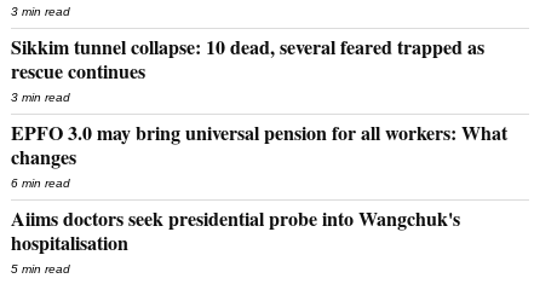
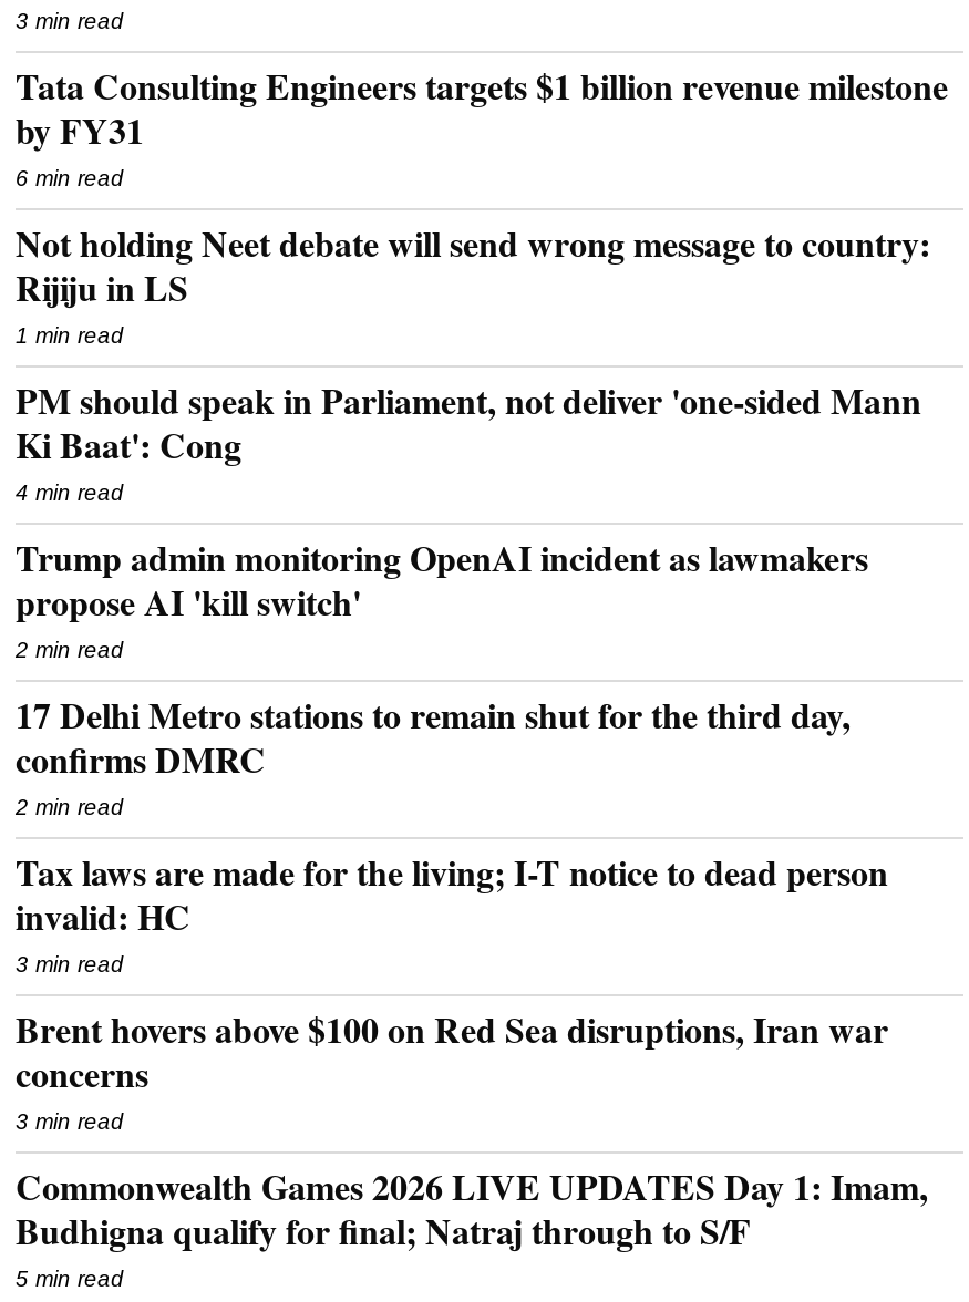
[11,32,484,84] Sikkim tunnel collapse: 10 dead, several feared trapped as | rescue continues -> [16,59,948,940] Tata Consulting Engineers targets $1 billion revenue milestone | by FY31 | 6 min read | Not holding Neet debate will send wrong message to country: | Rijiju in LS | 1 min read | PM should speak in Parliament, not deliver 'one-sided Mann | Ki Baat': Cong | 4 min read | Trump admin monitoring OpenAI incident as lawmakers | propose AI 'kill switch' | 2 min read | 17 Delhi Metro stations to remain shut for the third day, | confirms DMRC | 2 min read | Tax laws are made for the living; I-T notice to dead person | invalid: HC
[11,118,507,189] EPFO 3.0 may bring universal pension for all workers: What | changes | 6 min read -> [16,1002,888,1133] Brent hovers above $100 on Red Sea disruptions, Iran war | concerns | 3 min read
[11,204,460,256] Aiims doctors seek presidential probe into Wangchuk's | hospitalisation -> [16,1159,928,1254] Commonwealth Games 2026 LIVE UPDATES Day 1: Imam, | Budhigna qualify for final; Natraj through to S/F

